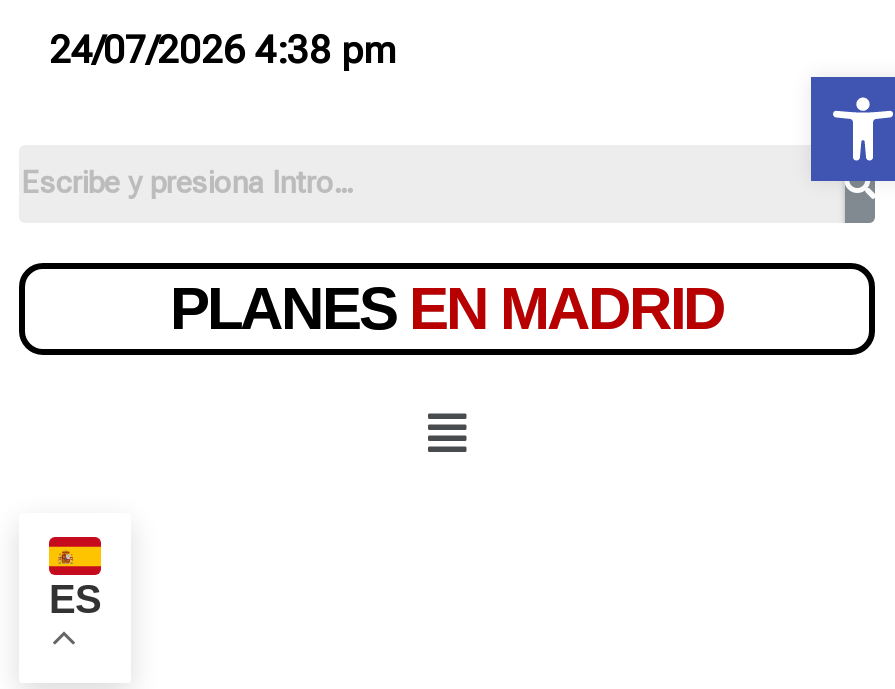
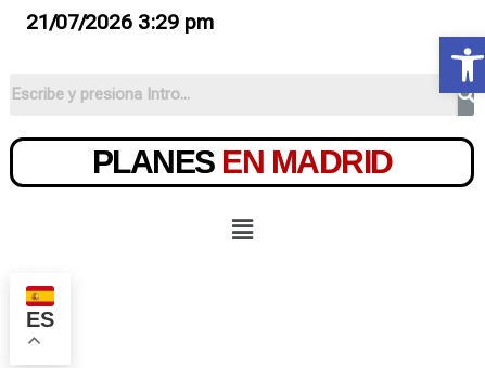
[49,27,395,73] 24/07/2026 4:38 pm -> [26,10,214,35] 21/07/2026 3:29 pm

